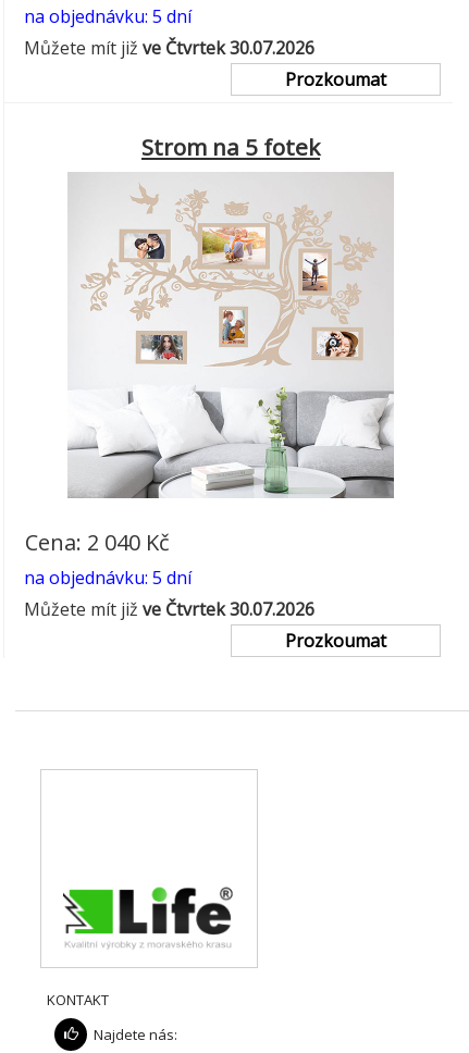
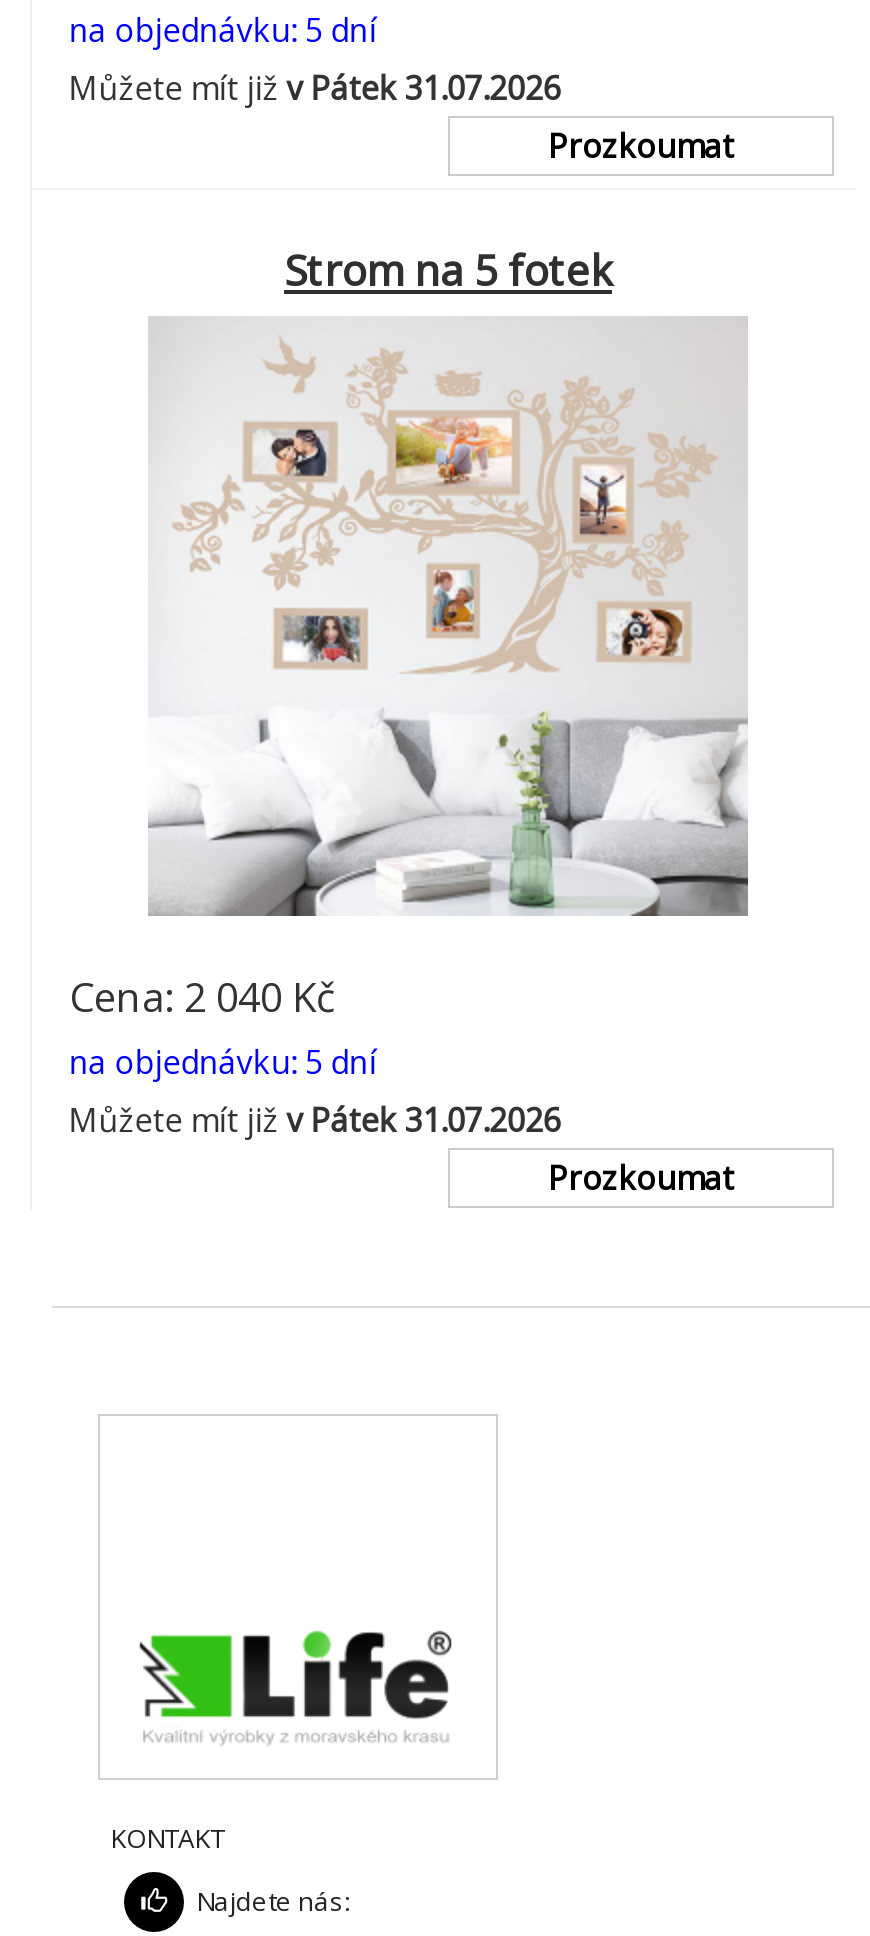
[24,35,315,59] Můžete mít již ve Čtvrtek 30.07.2026 -> [68,65,560,109] Můžete mít již v Pátek 31.07.2026
[24,597,315,621] Můžete mít již ve Čtvrtek 30.07.2026 -> [68,1097,560,1141] Můžete mít již v Pátek 31.07.2026

